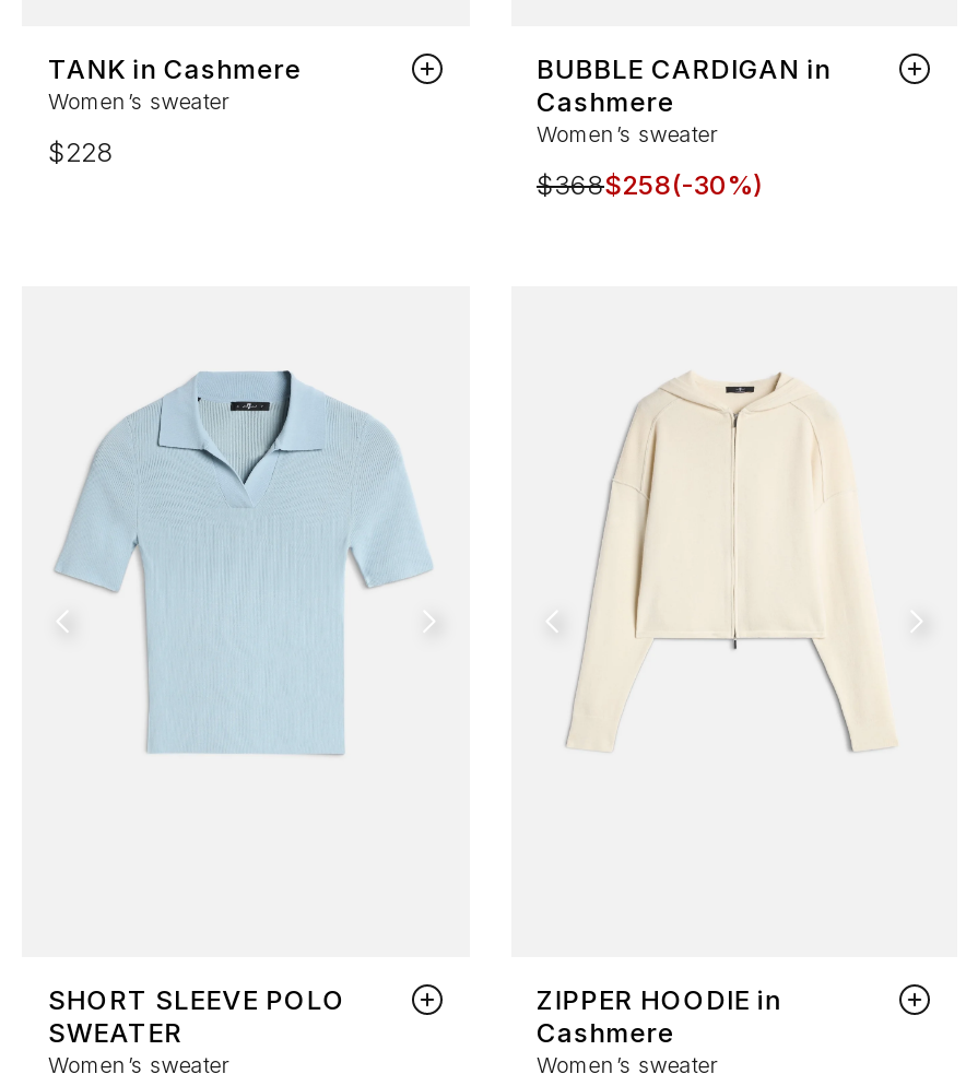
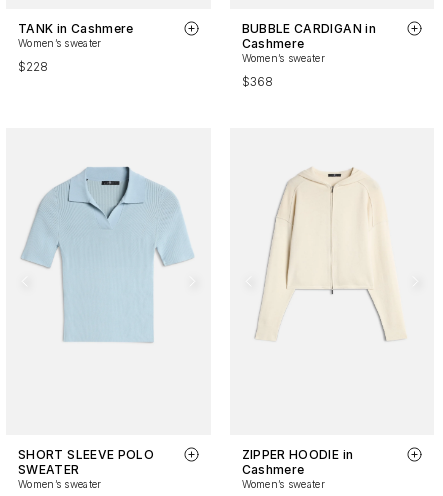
[537,168,762,201] $368$258(-30%) -> [241,74,272,89] $368

